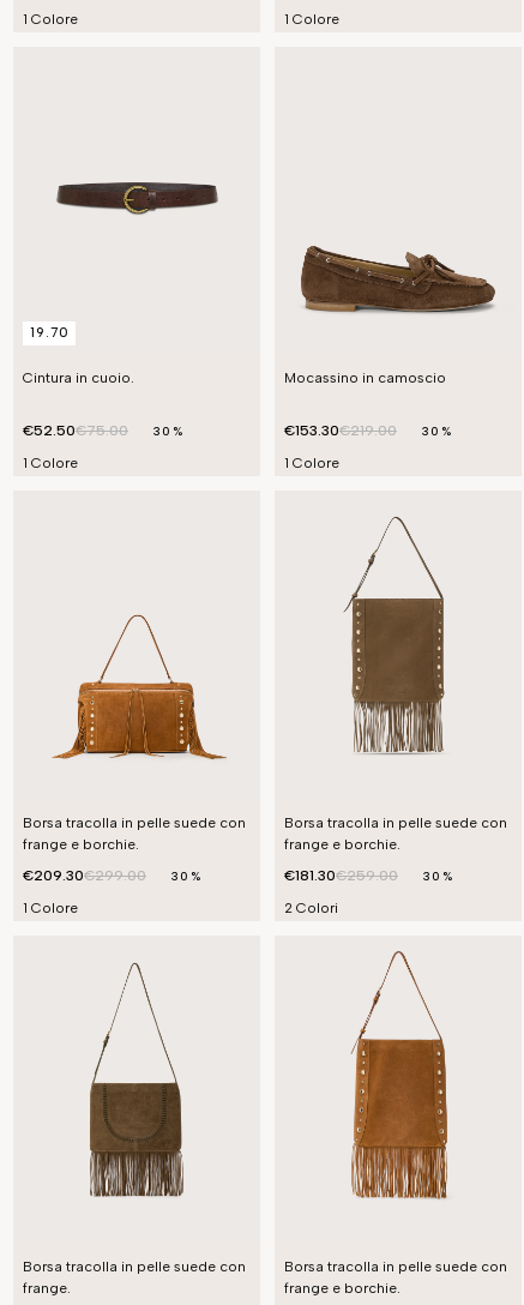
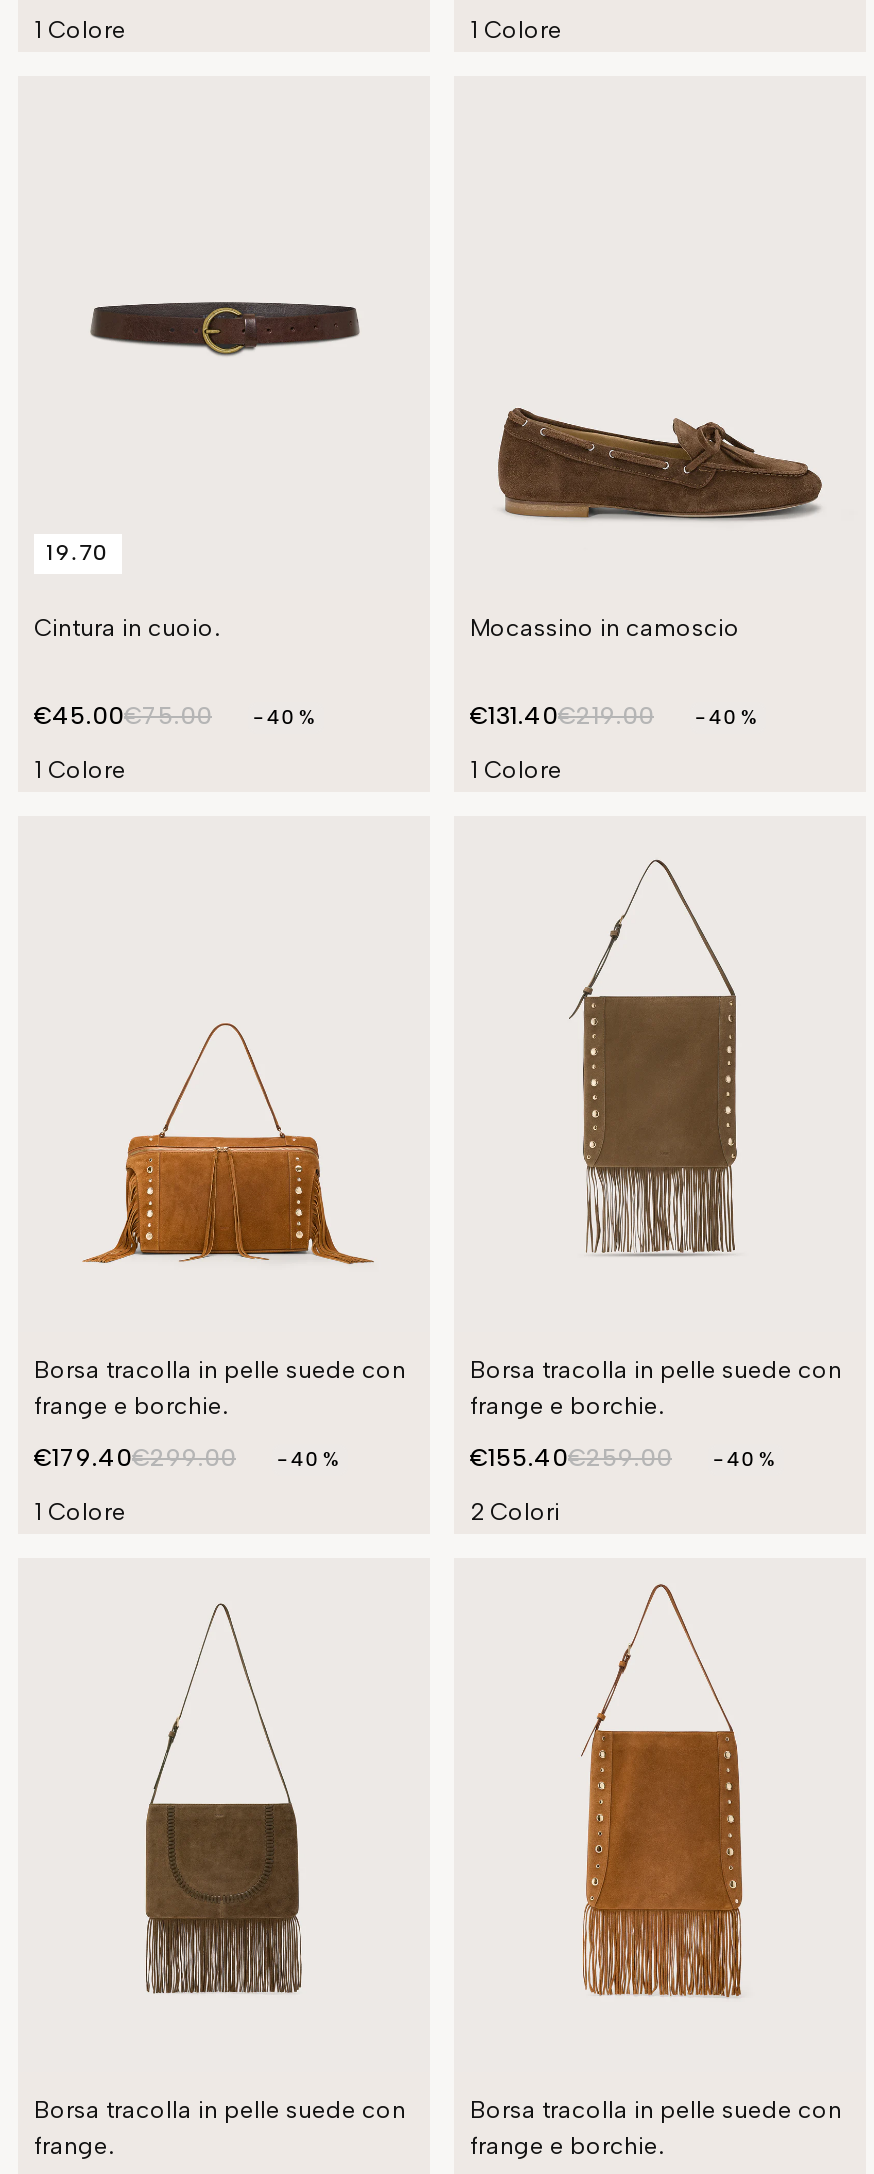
[23,422,76,439] €52.50 -> [34,702,124,730] €45.00
[153,423,184,439] 30% -> [253,704,318,730] -40%
[284,422,339,439] €153.30 -> [470,702,558,730] €131.40
[422,423,453,439] 30% -> [695,704,760,730] -40%
[23,867,84,883] €209.30 -> [34,1443,132,1471] €179.40
[171,868,202,883] 30% -> [277,1445,342,1471] -40%
[284,867,336,883] €181.30 -> [470,1443,568,1471] €155.40
[423,868,454,883] 30% -> [713,1445,778,1471] -40%

